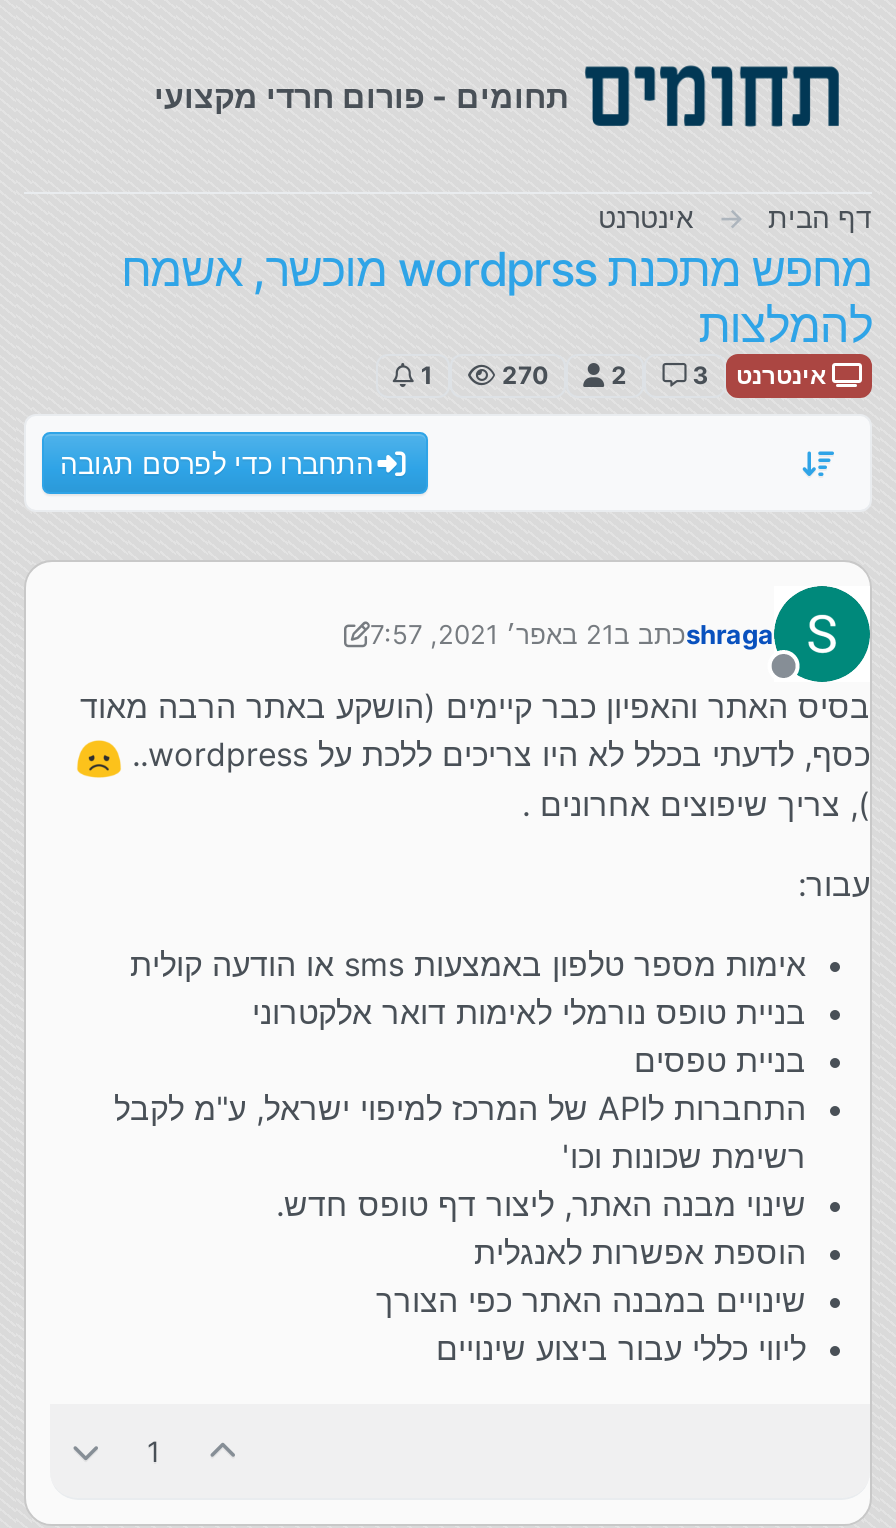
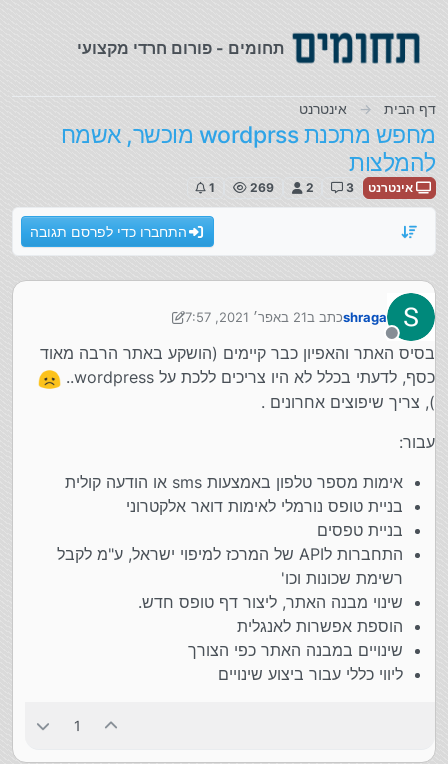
[502,360,548,390] 270 -> [250,180,274,195] 269

